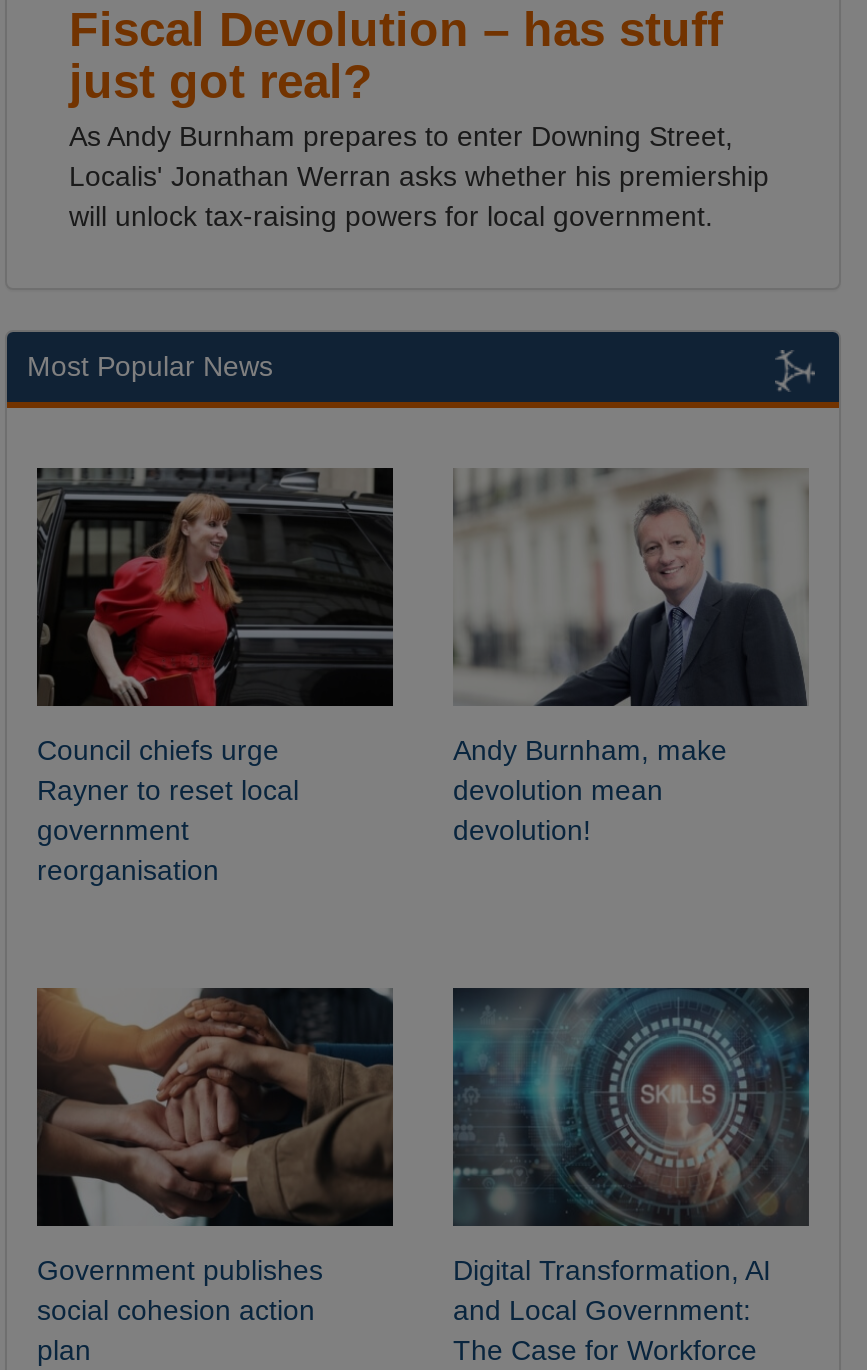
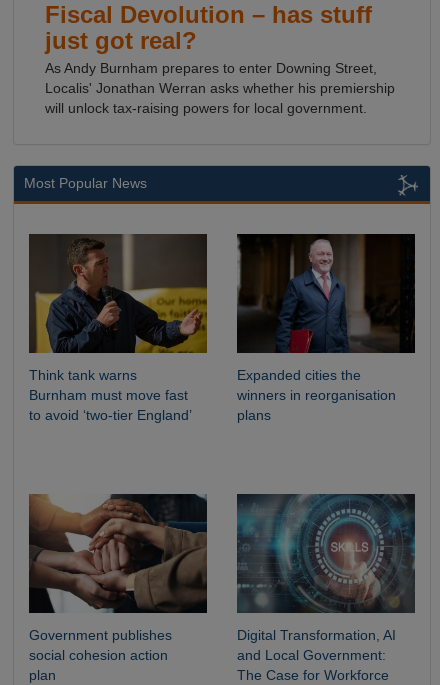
[37,466,395,886] [image] | Council chiefs urge | Rayner to reset local | government | reorganisation -> [29,234,208,423] [image] | Think tank warns | Burnham must move fast | to avoid ‘two-tier England’
[453,468,809,846] [image] | Andy Burnham, make | devolution mean | devolution! -> [236,233,416,423] [image] | Expanded cities the | winners in reorganisation | plans

